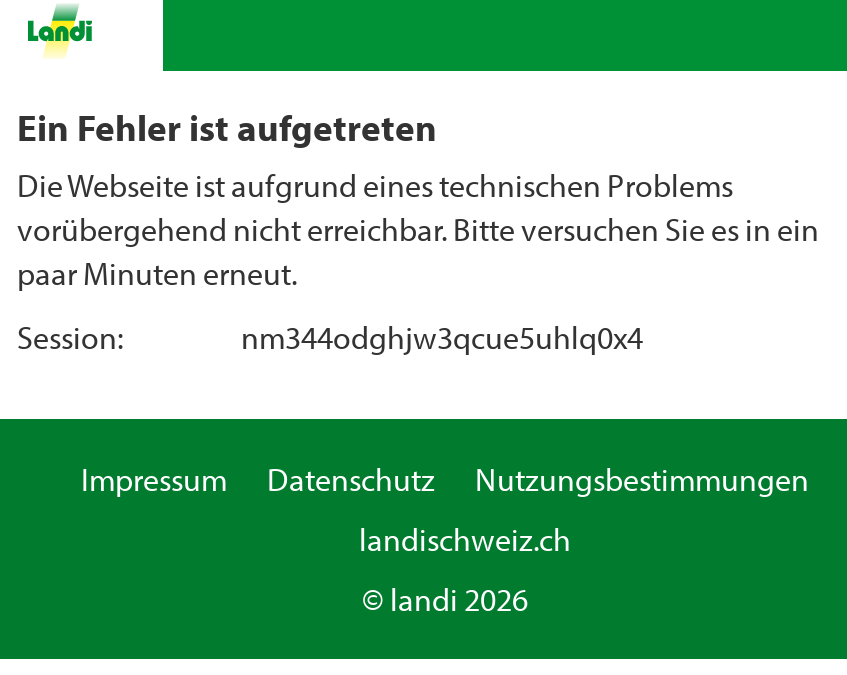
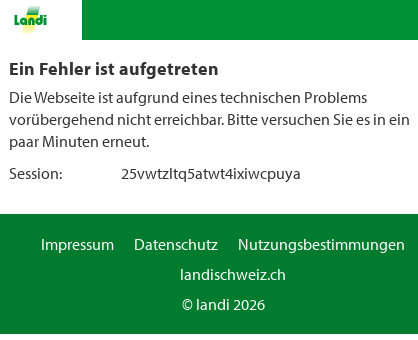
[241,317,643,357] nm344odghjw3qcue5uhlq0x4 -> [121,163,301,183] 25vwtzltq5atwt4ixiwcpuya

